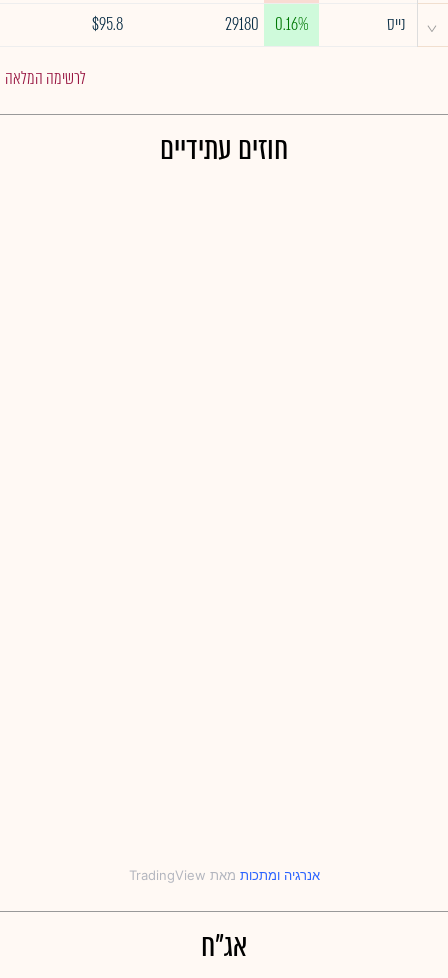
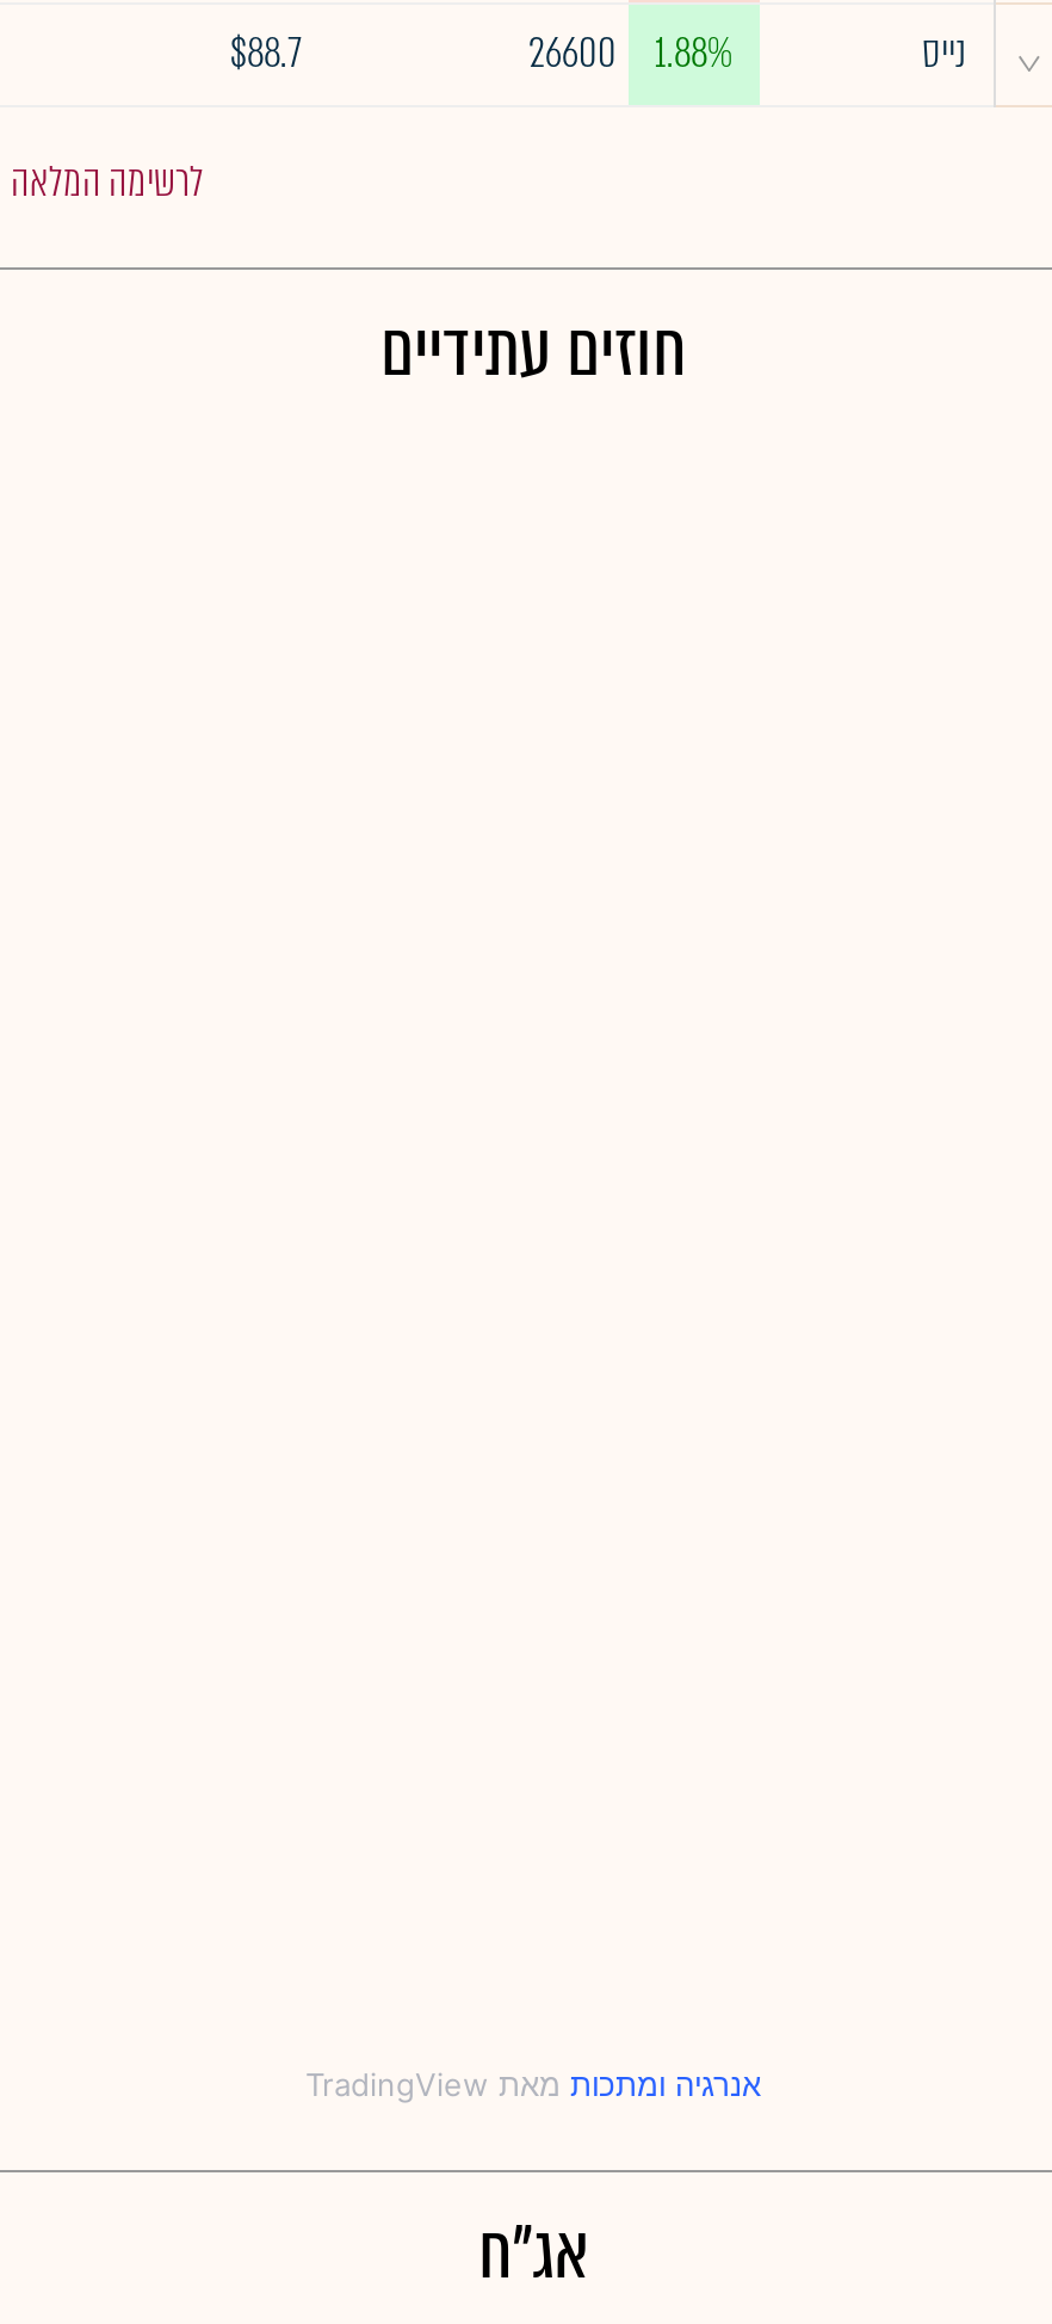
[92,12,123,37] $95.8 -> [230,24,302,84] $88.7
[225,12,259,37] 29180 -> [528,24,617,84] 26600
[274,12,308,37] 0.16% -> [655,24,734,84] 1.88%

